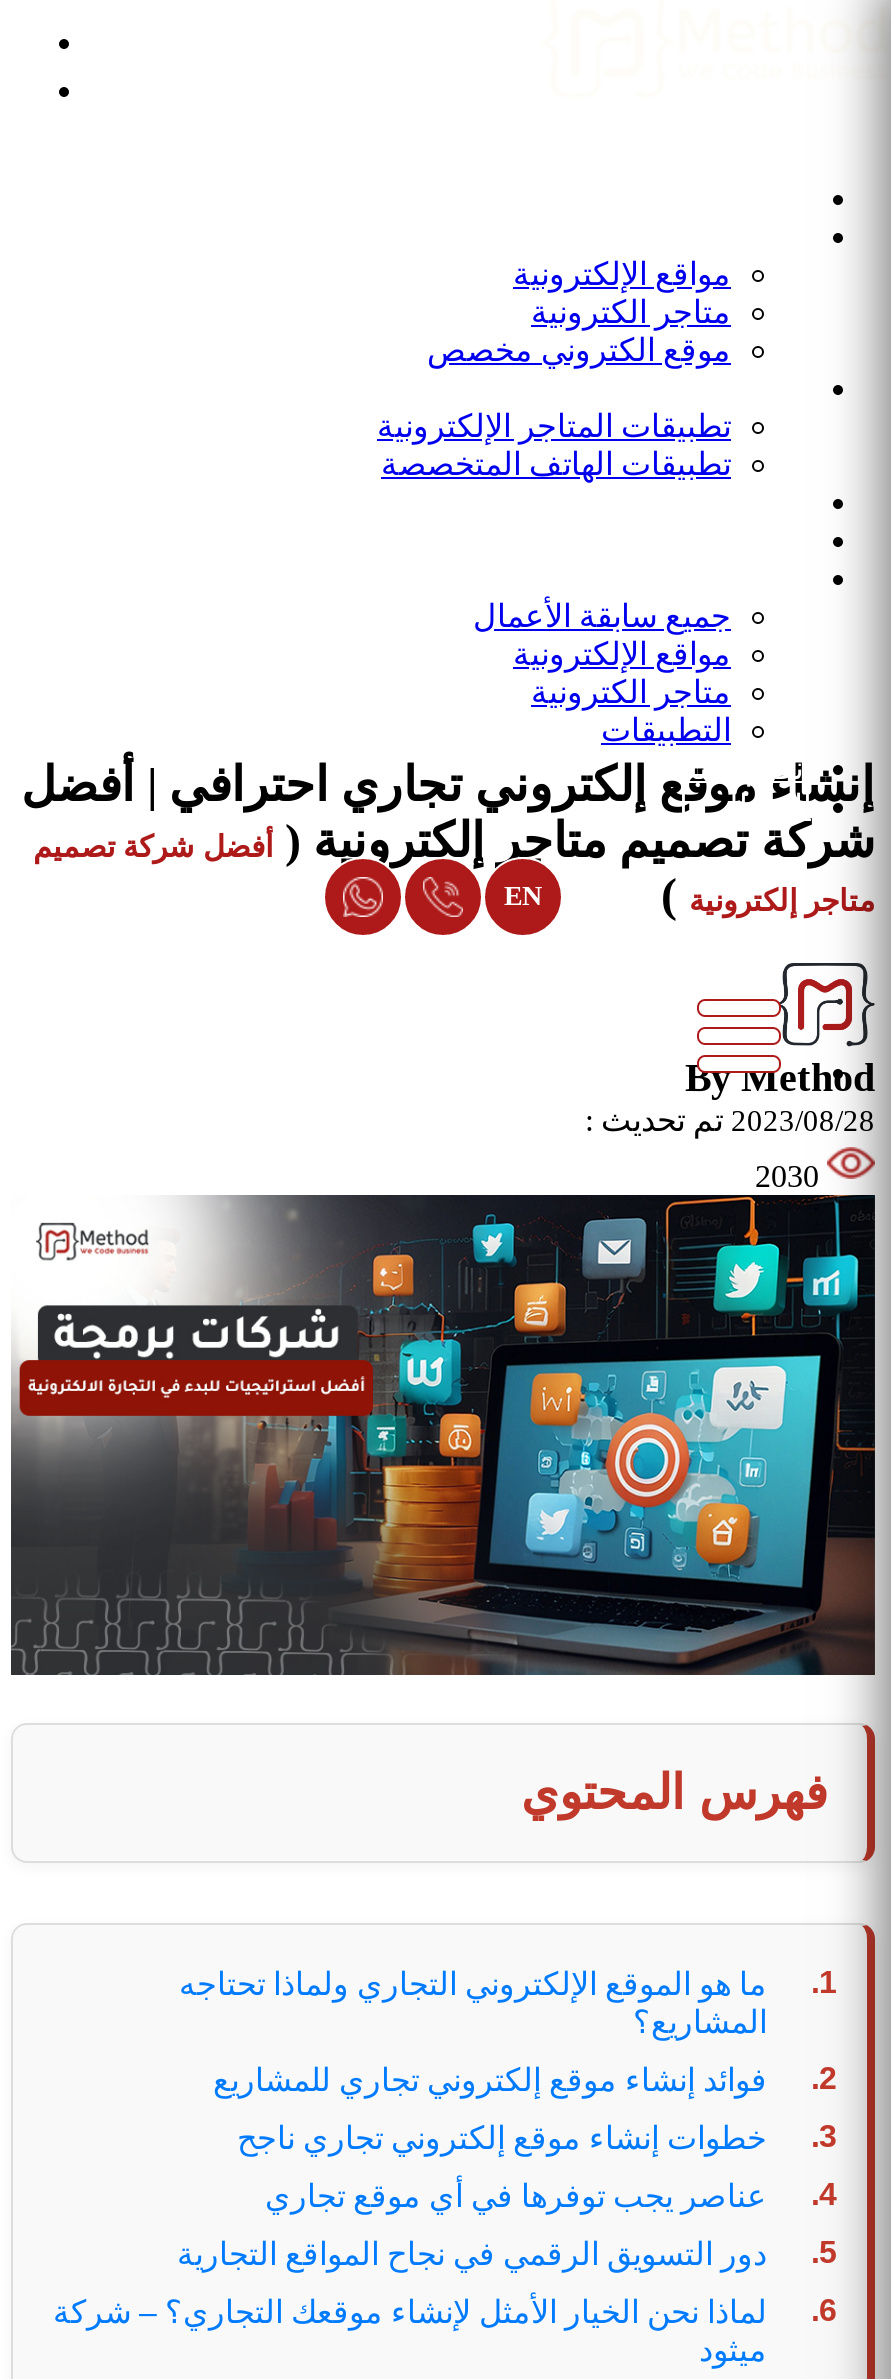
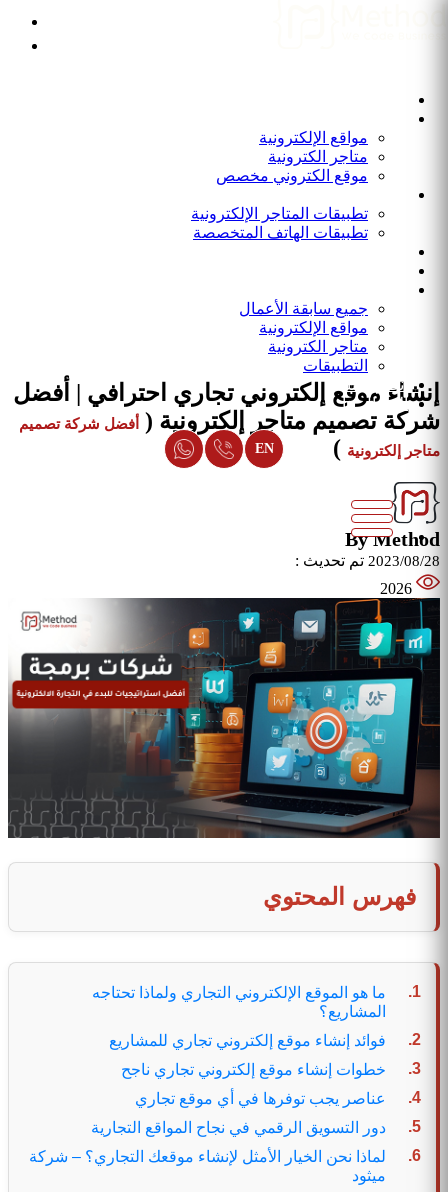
[755,1158,819,1192] 2030 -> [380,580,412,597] 2026

